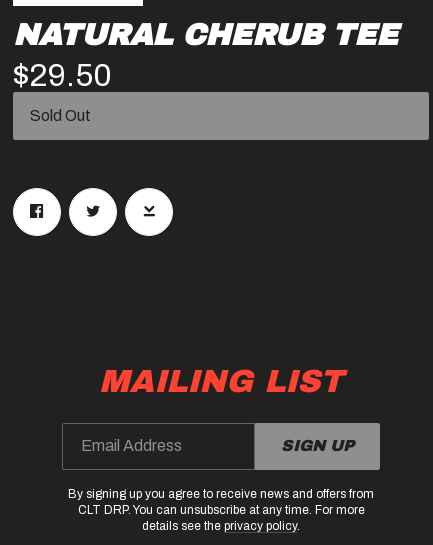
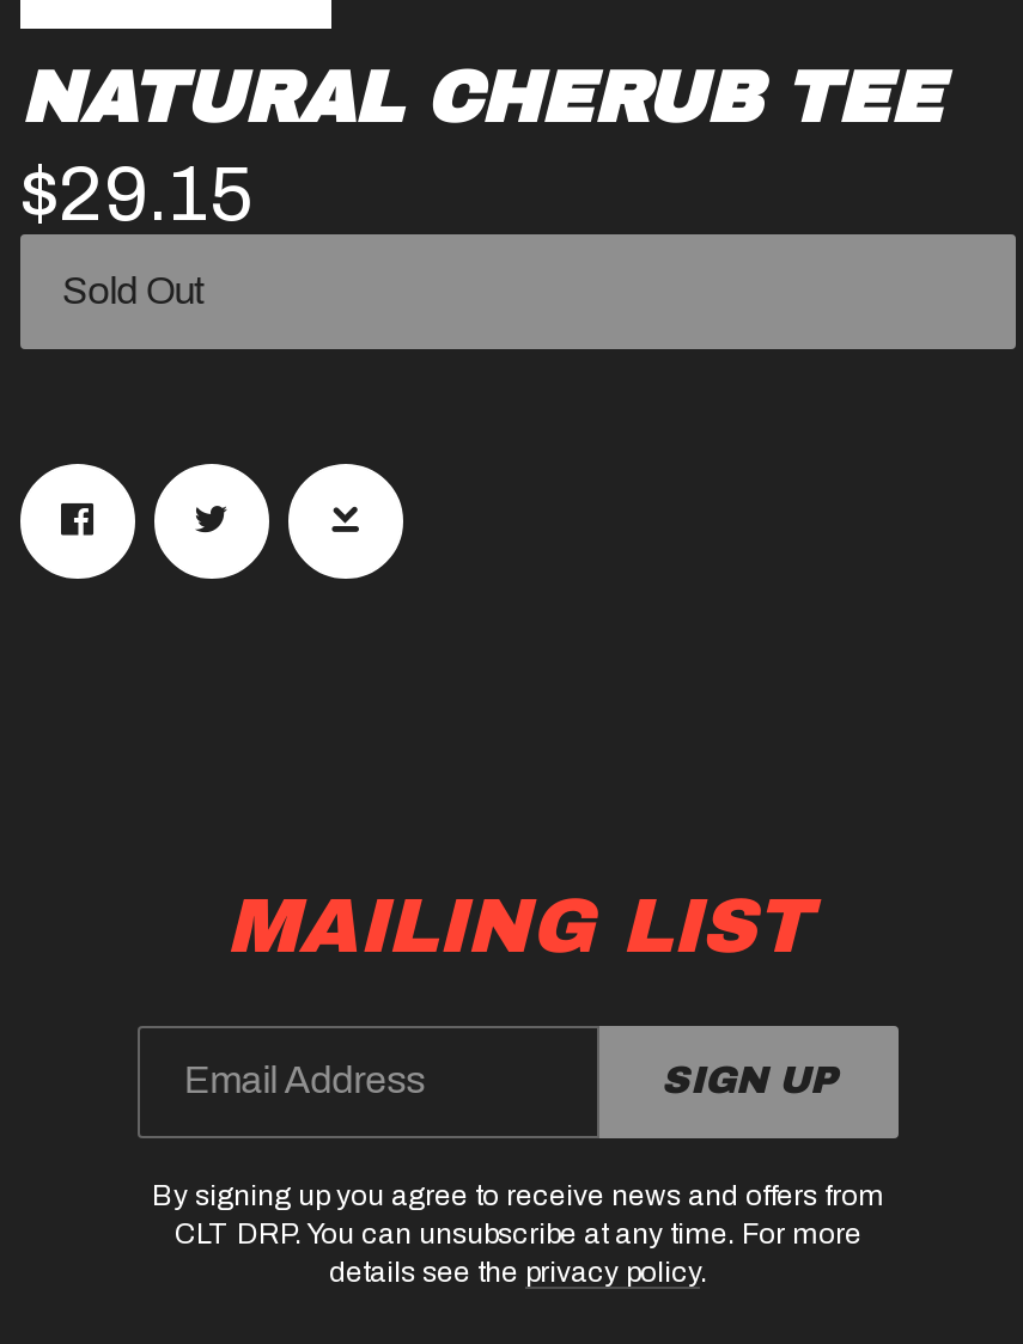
[13,58,112,93] $29.50 -> [20,154,252,237] $29.15

